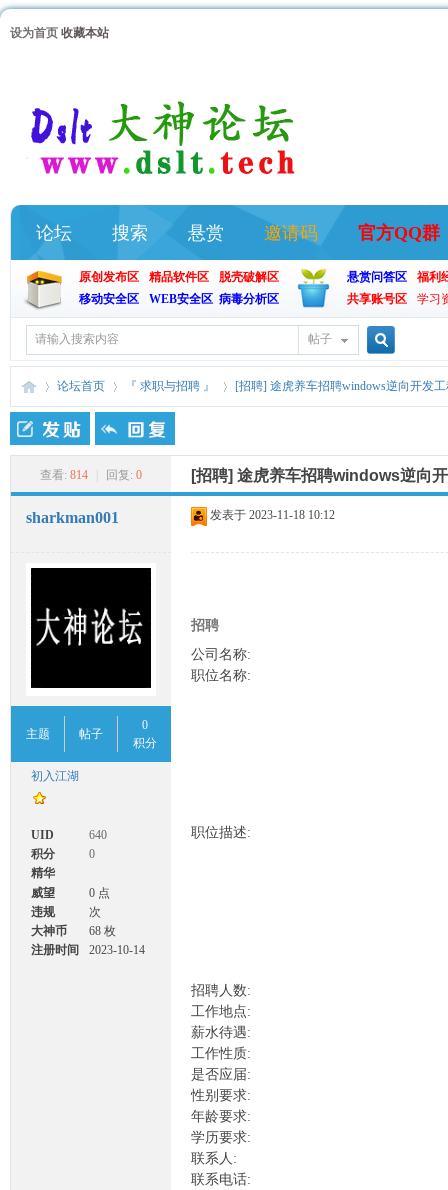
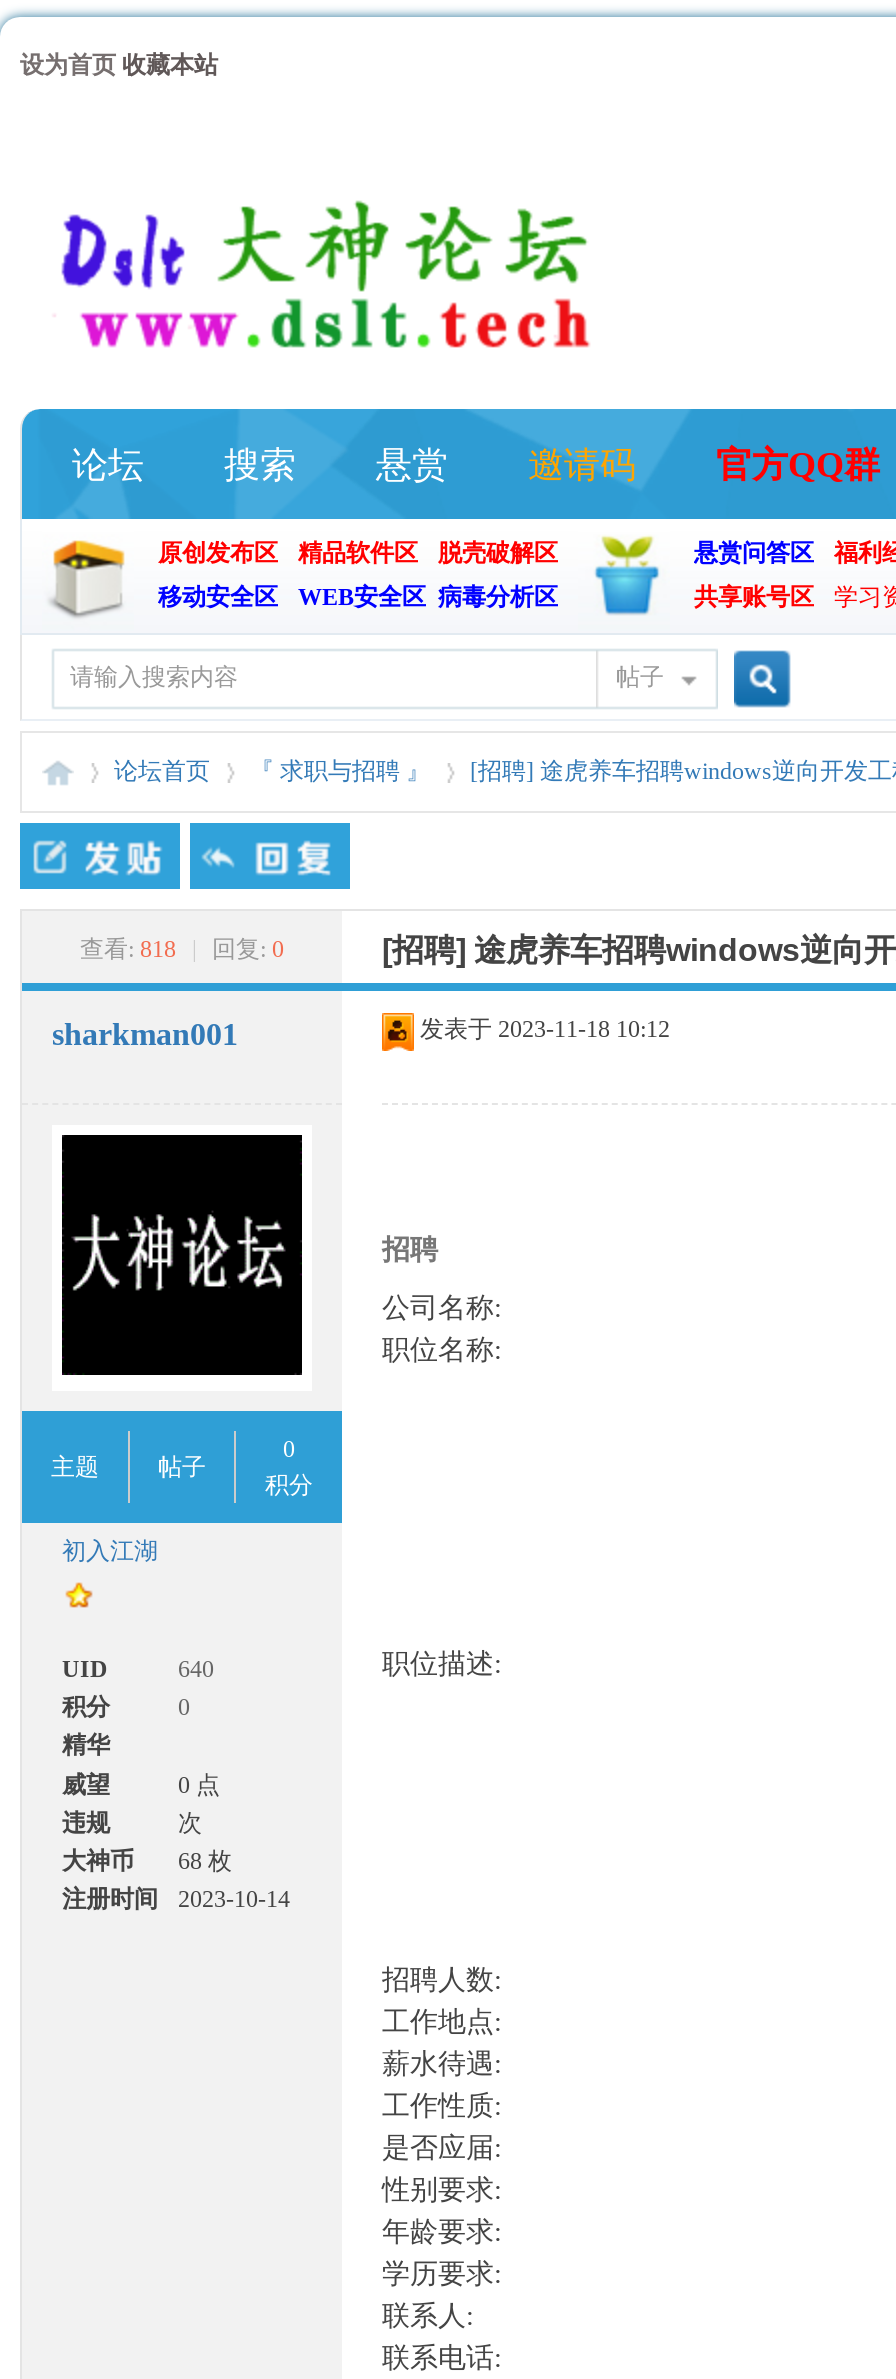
[40,468,88,482] 查看: 814 -> [80,935,176,963] 查看: 818

